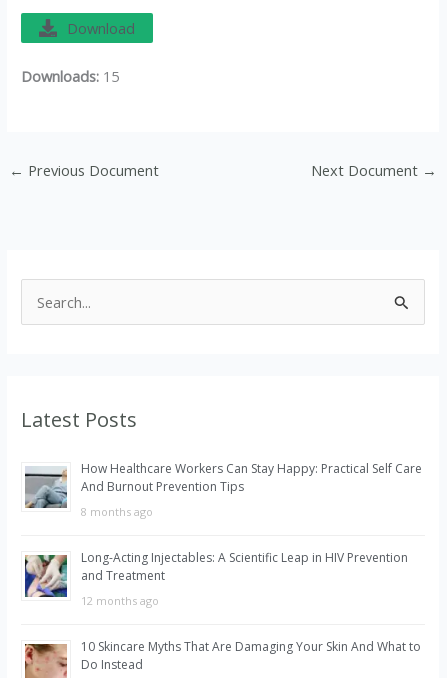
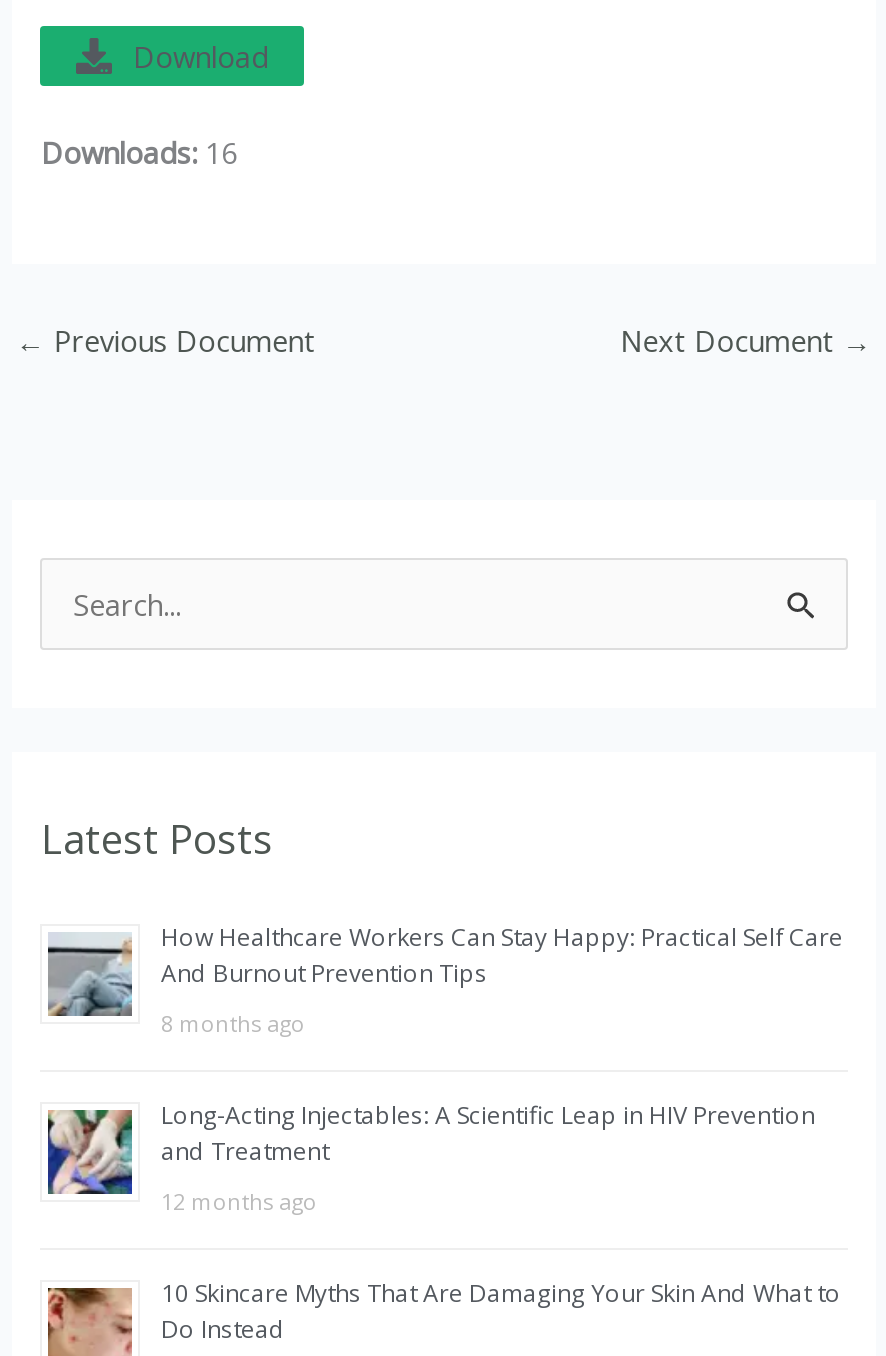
[21,66,119,86] Downloads: 15 -> [41,131,237,171] Downloads: 16

